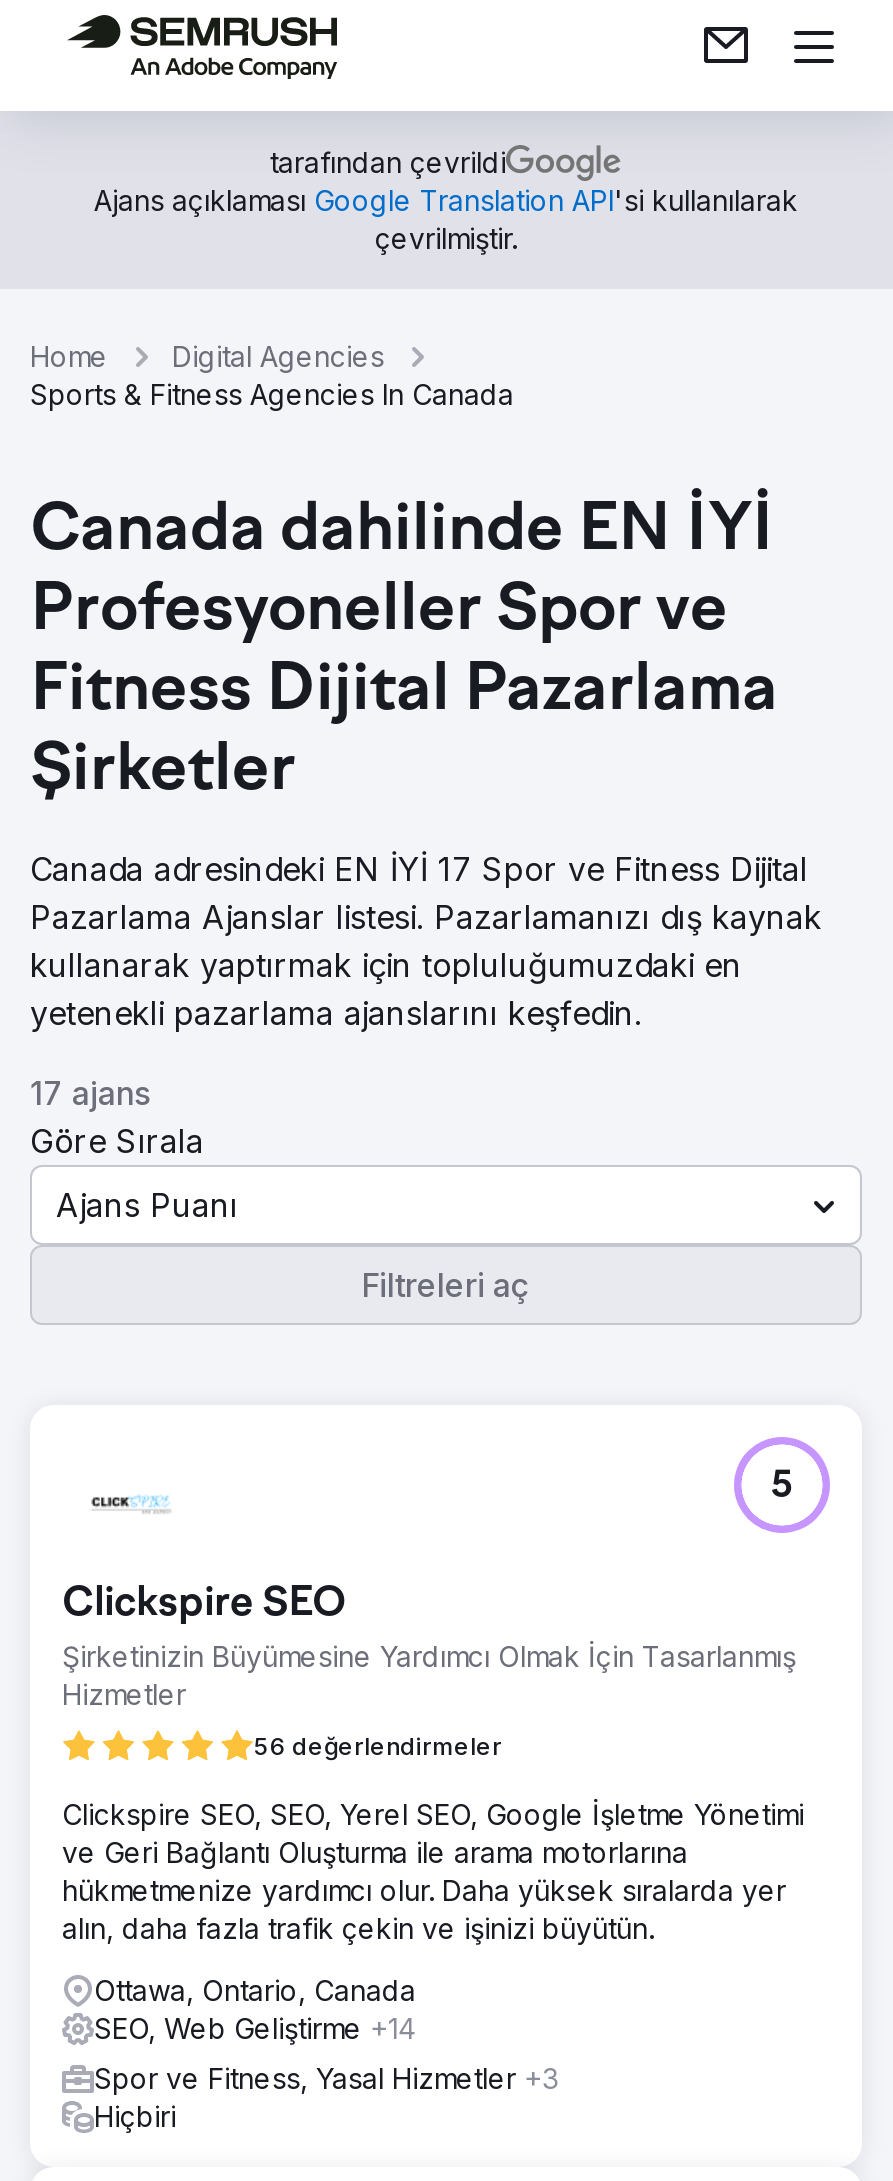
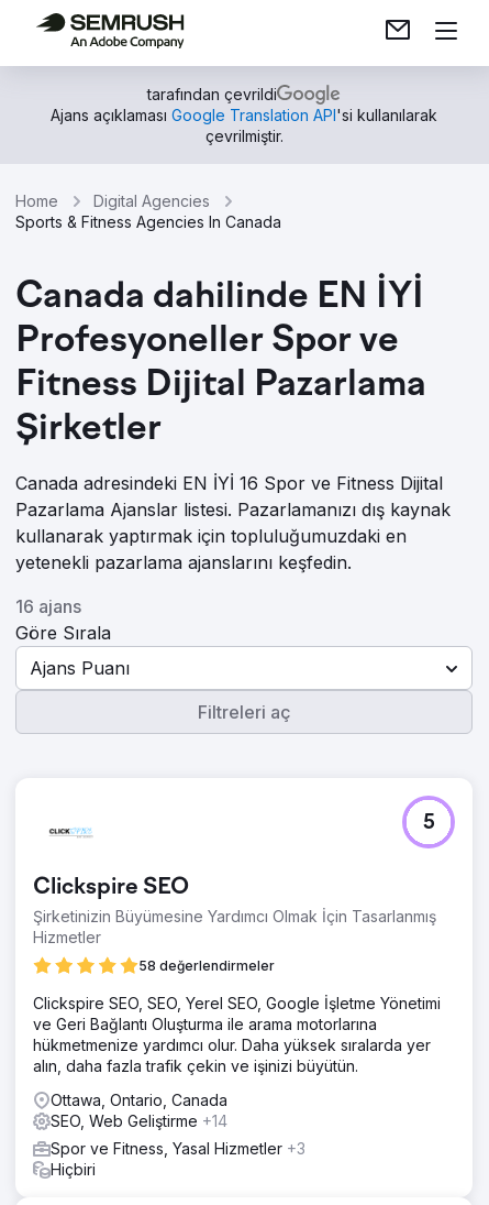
[30,849,808,889] Canada adresindeki EN İYİ 17 Spor ve Fitness Dijital -> [15,472,443,494] Canada adresindeki EN İYİ 16 Spor ve Fitness Dijital
[30,1073,150,1113] 17 ajans -> [15,595,81,617] 16 ajans
[254,1731,502,1761] 56 değerlendirmeler -> [138,957,275,974] 58 değerlendirmeler

